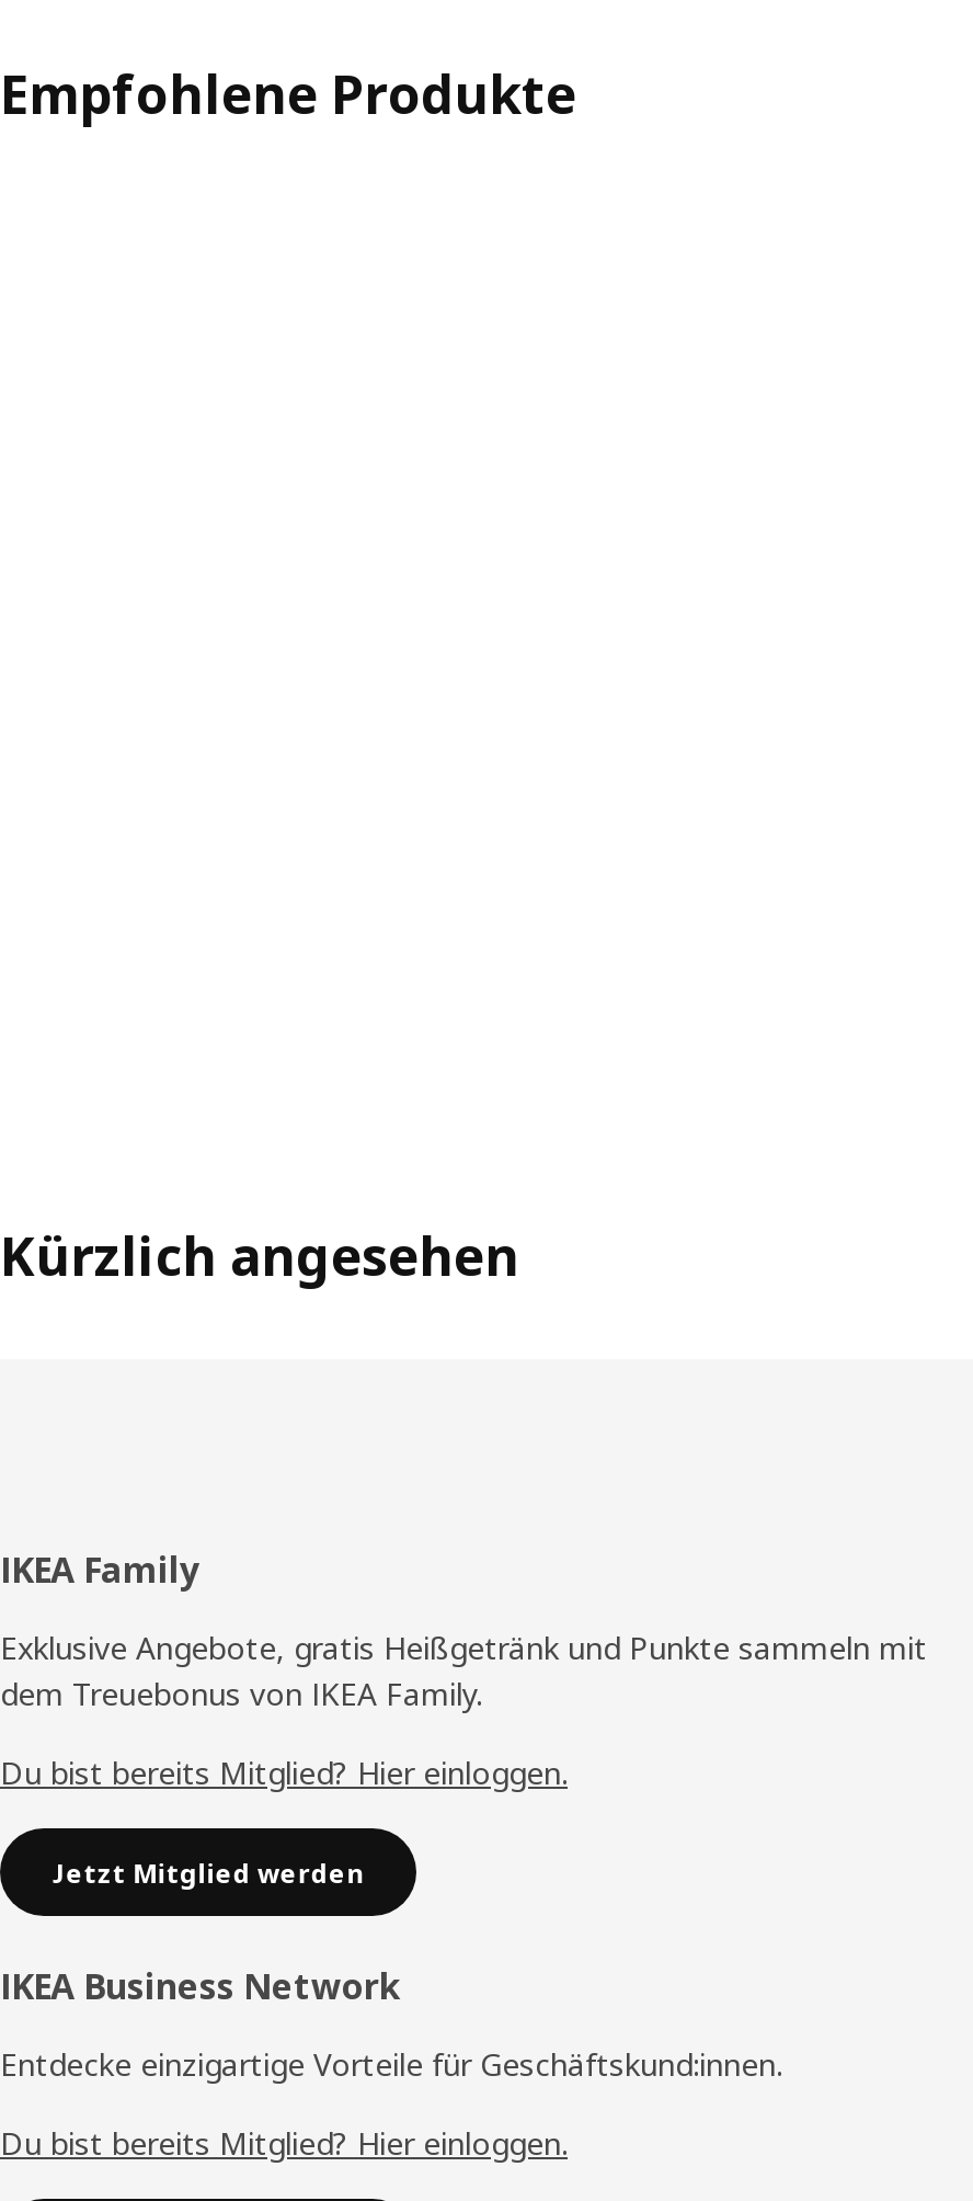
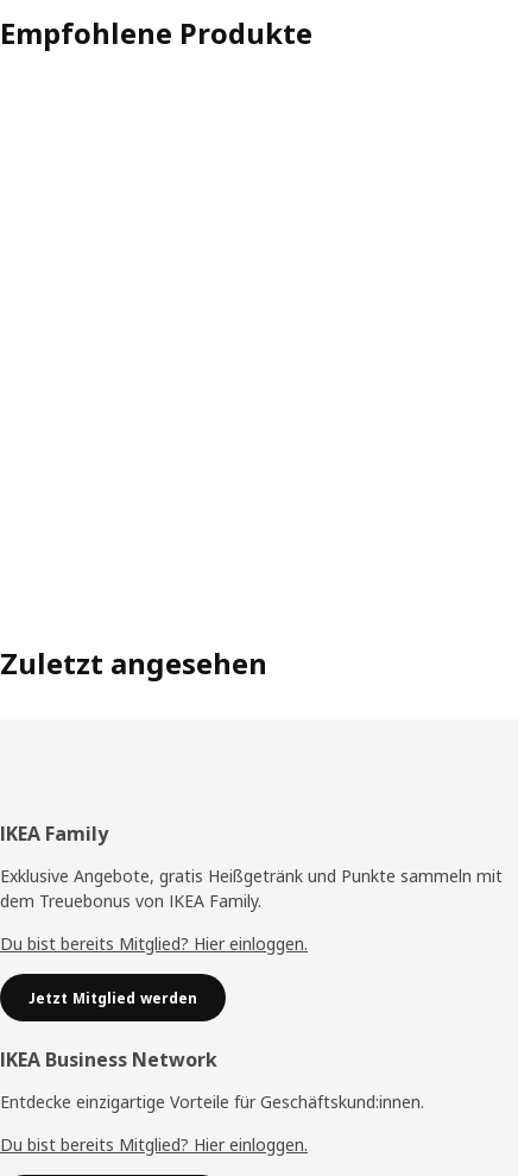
[0,1219,519,1291] Kürzlich angesehen -> [0,643,267,683] Zuletzt angesehen

